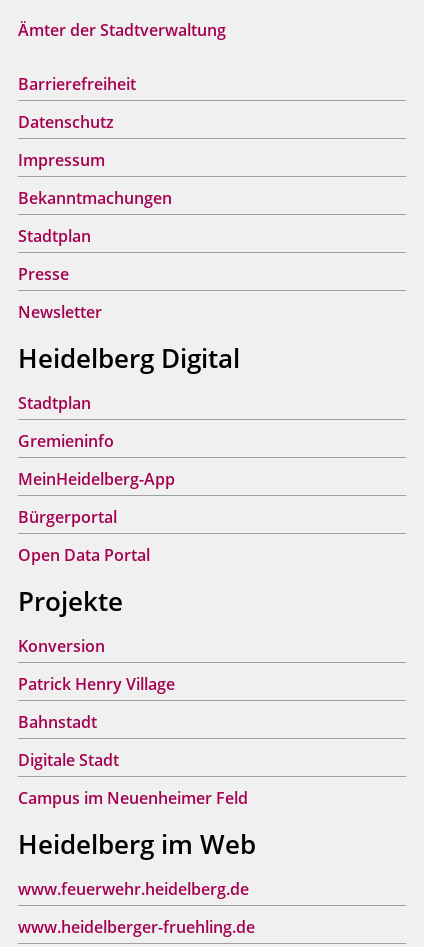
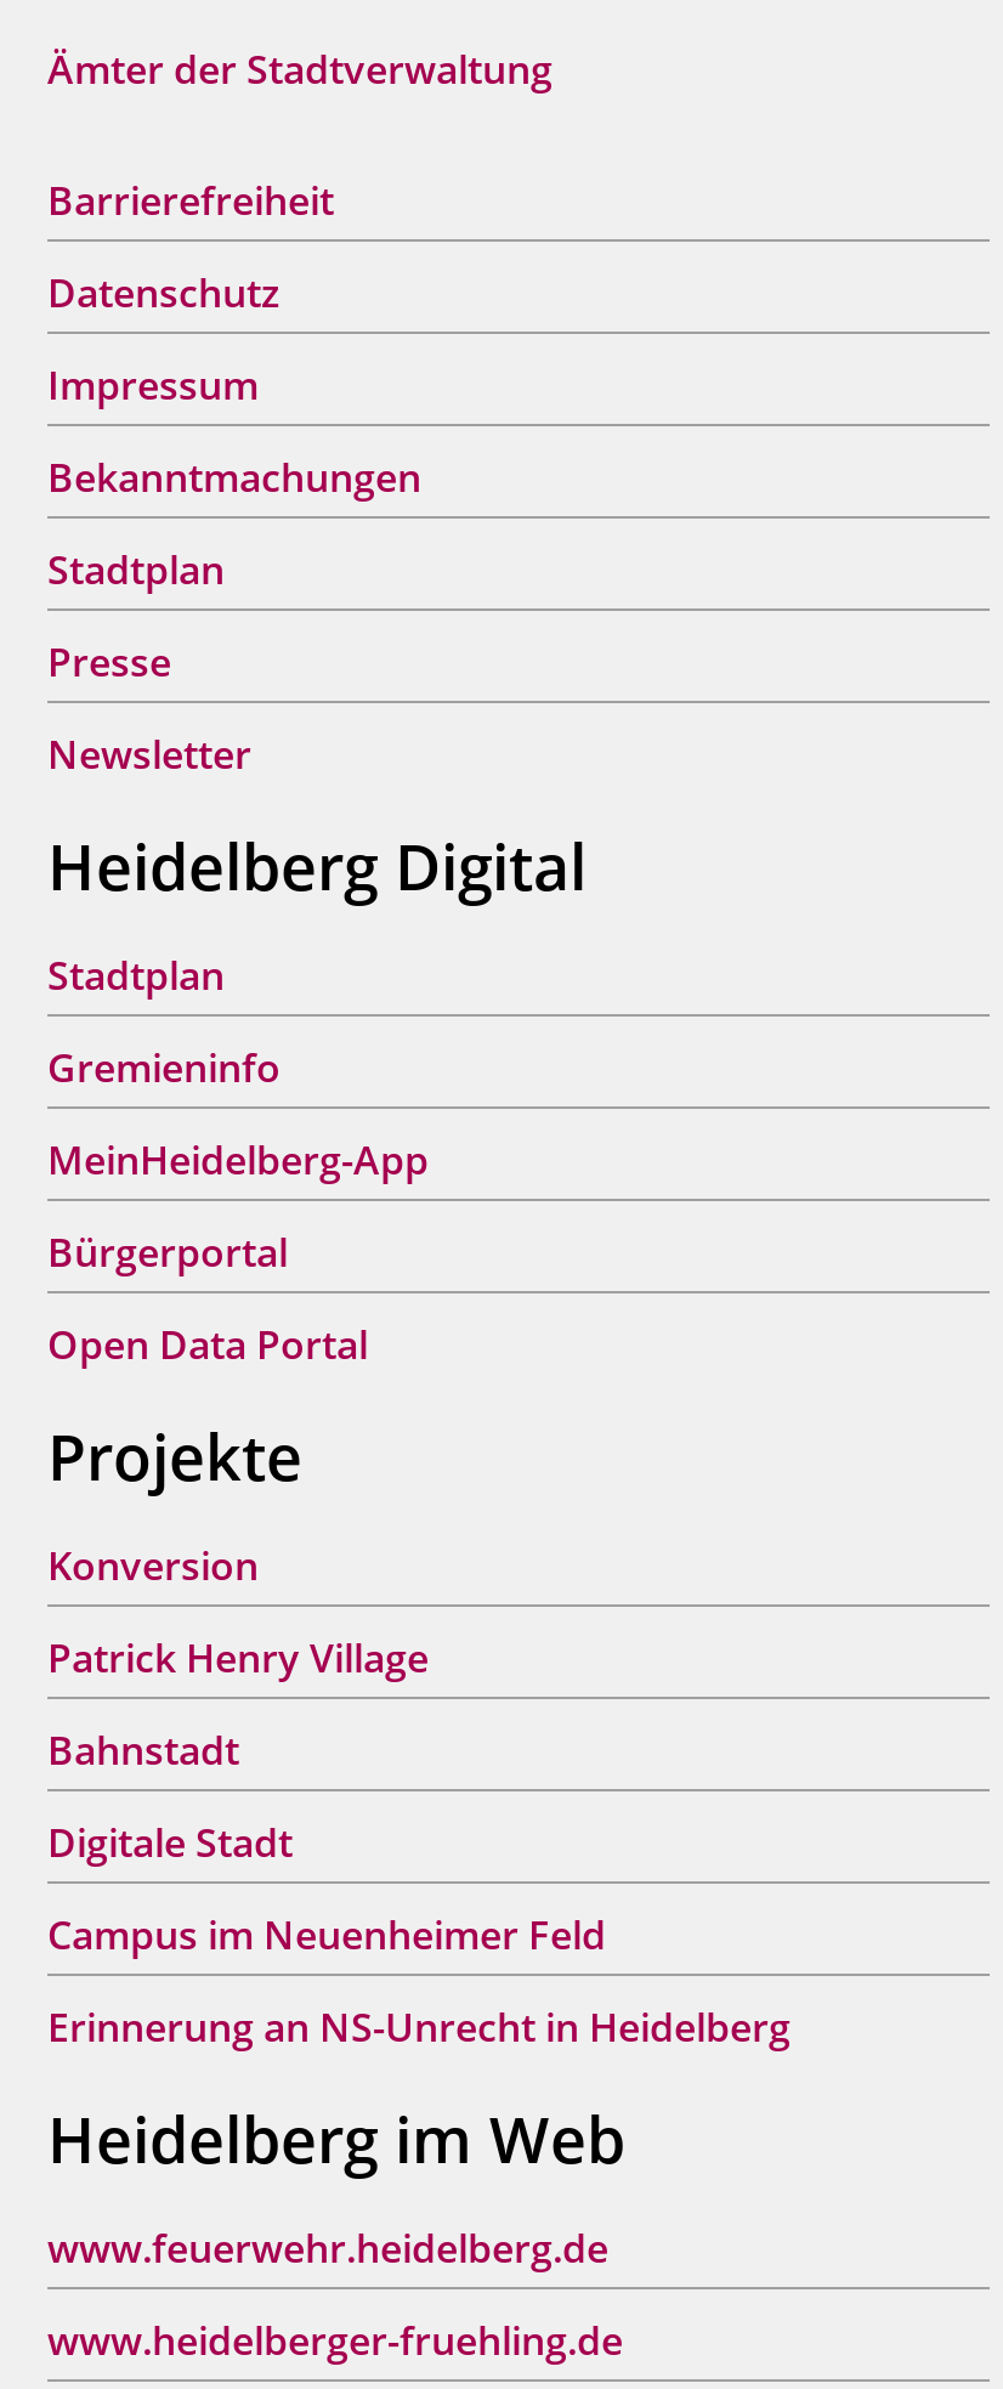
none -> [47,2000,790,2054] Erinnerung an NS-Unrecht in Heidelberg

